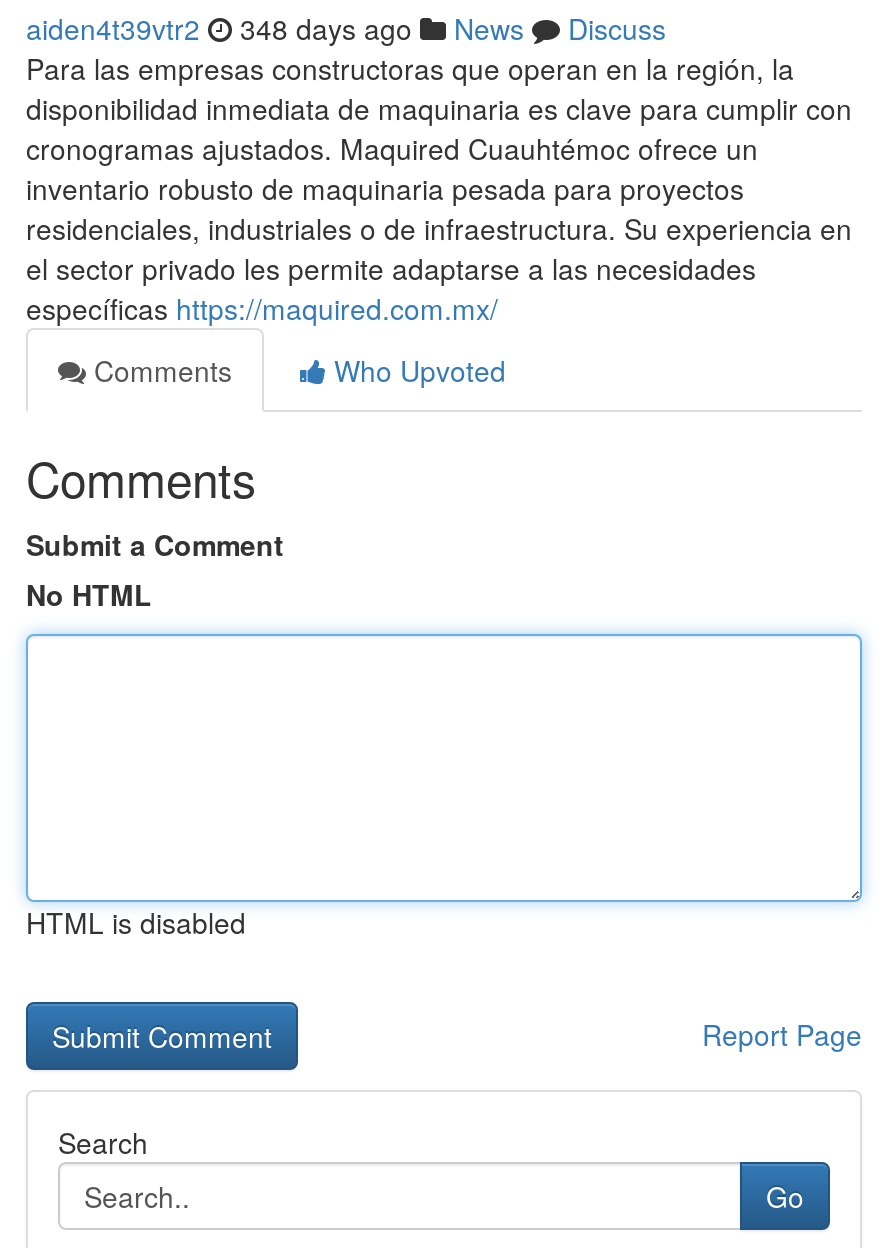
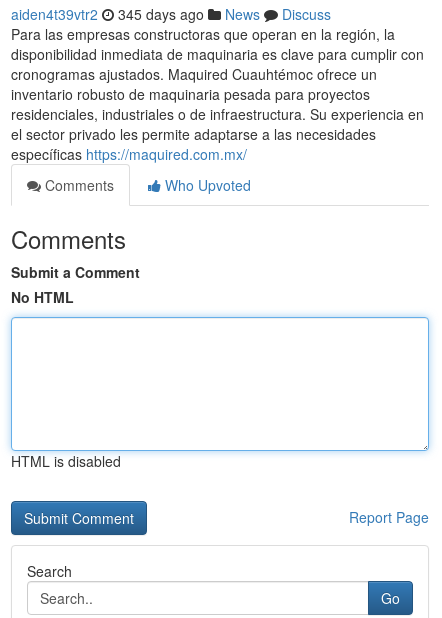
[26,8,666,48] aiden4t39vtr2 348 days ago News Discuss -> [11,4,331,24] aiden4t39vtr2 345 days ago News Discuss

